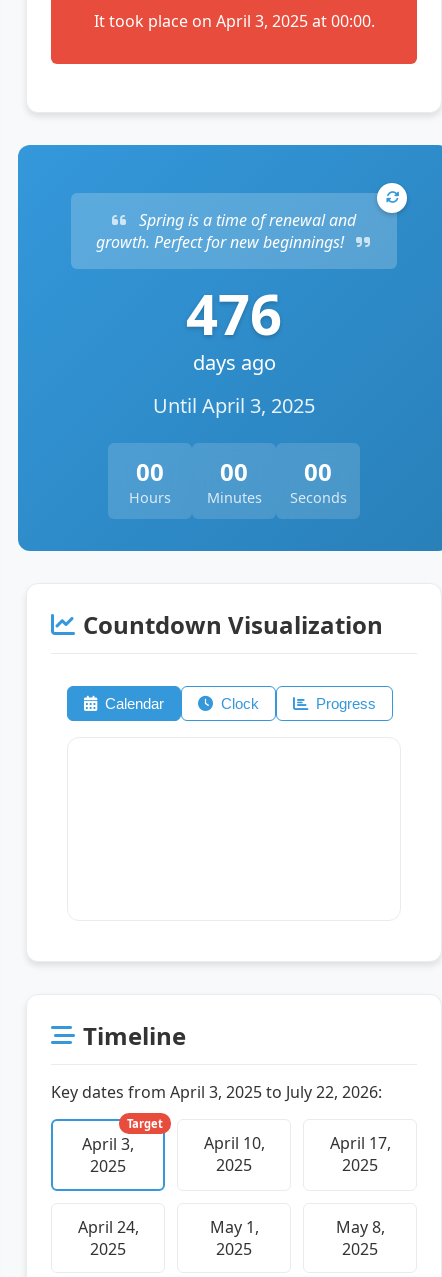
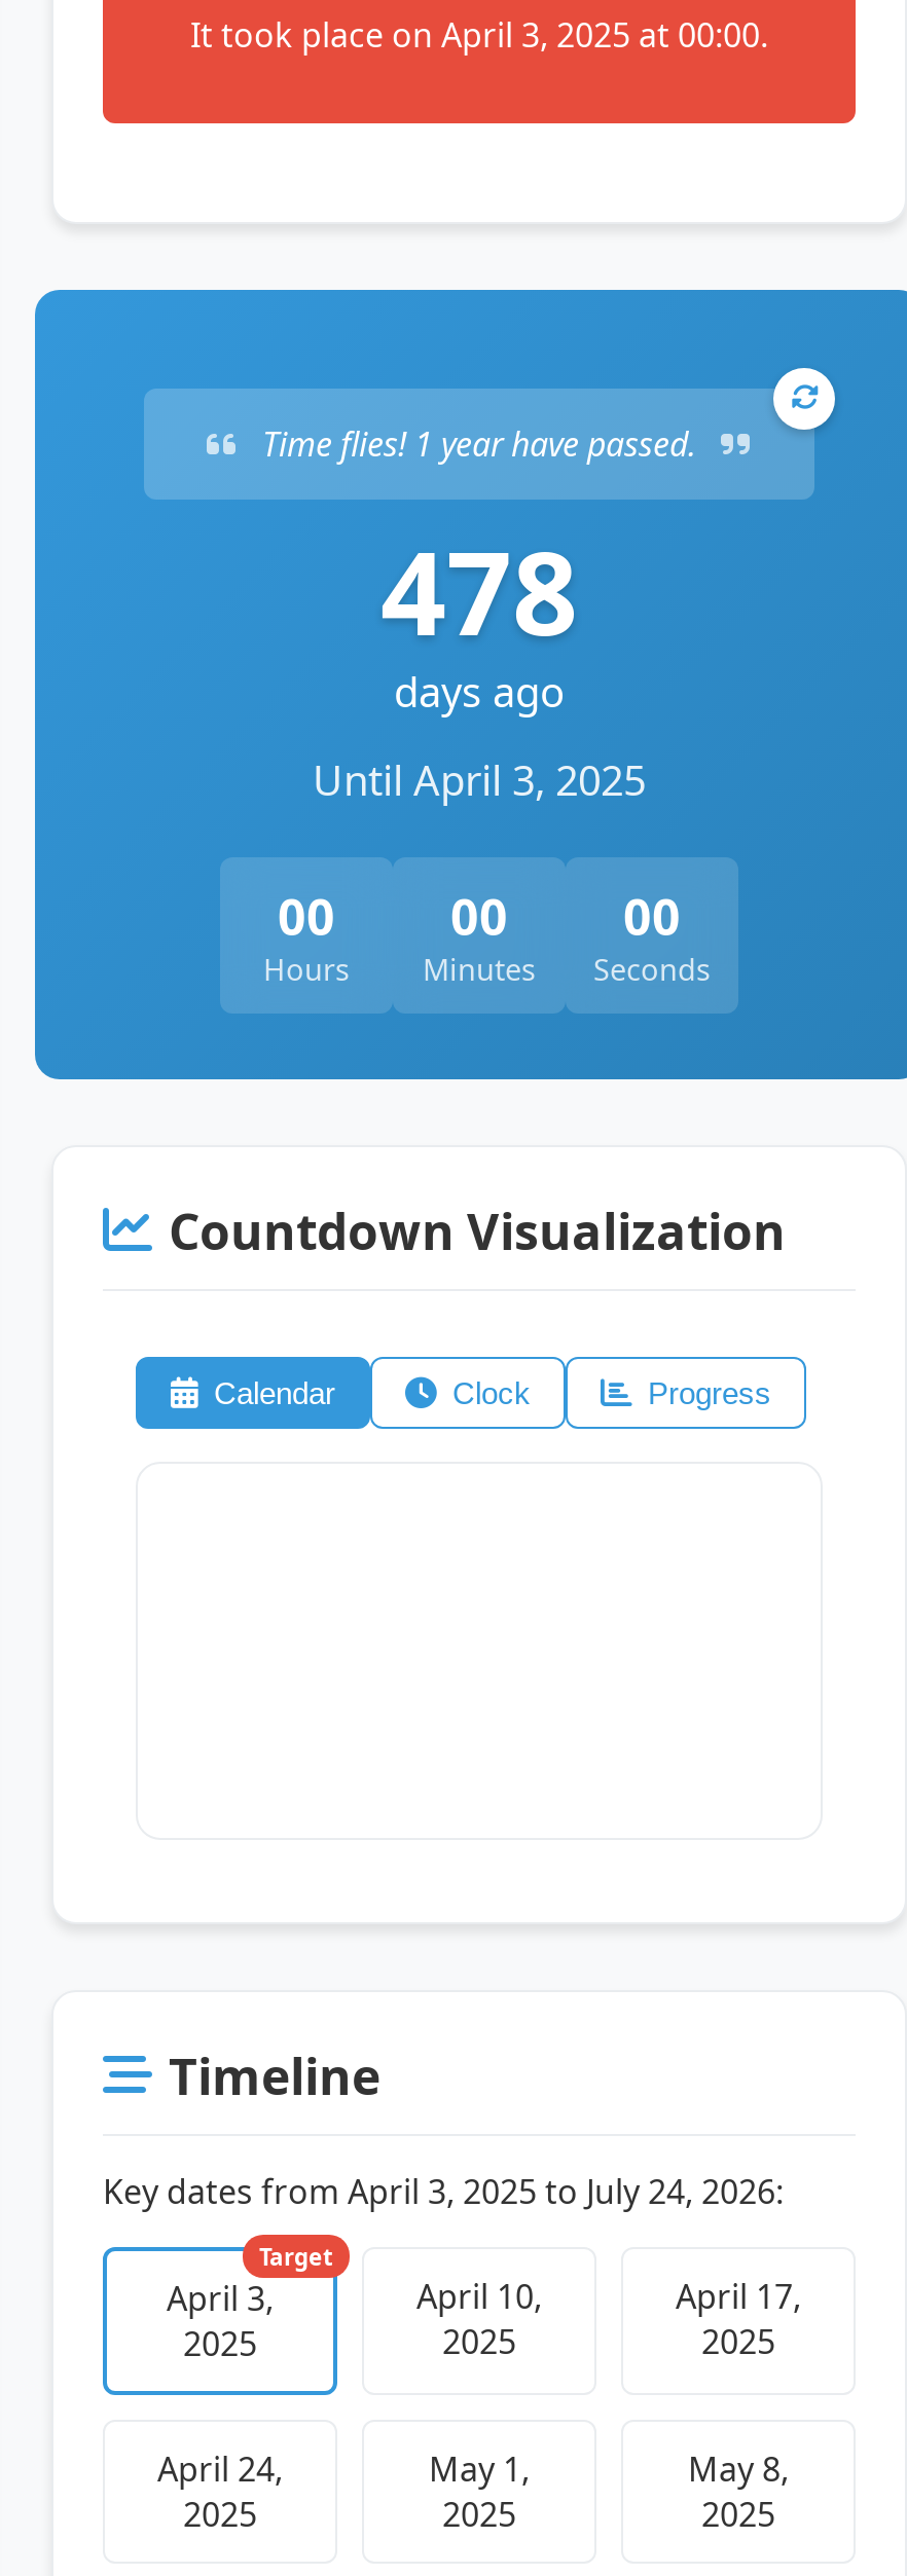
[96,209,356,351] Spring is a time of renewal and | growth. Perfect for new beginnings! | 476 -> [262,421,696,667] Time flies! 1 year have passed. | 478
[51,1081,382,1103] Key dates from April 3, 2025 to July 22, 2026: -> [103,2168,784,2213] Key dates from April 3, 2025 to July 24, 2026:

